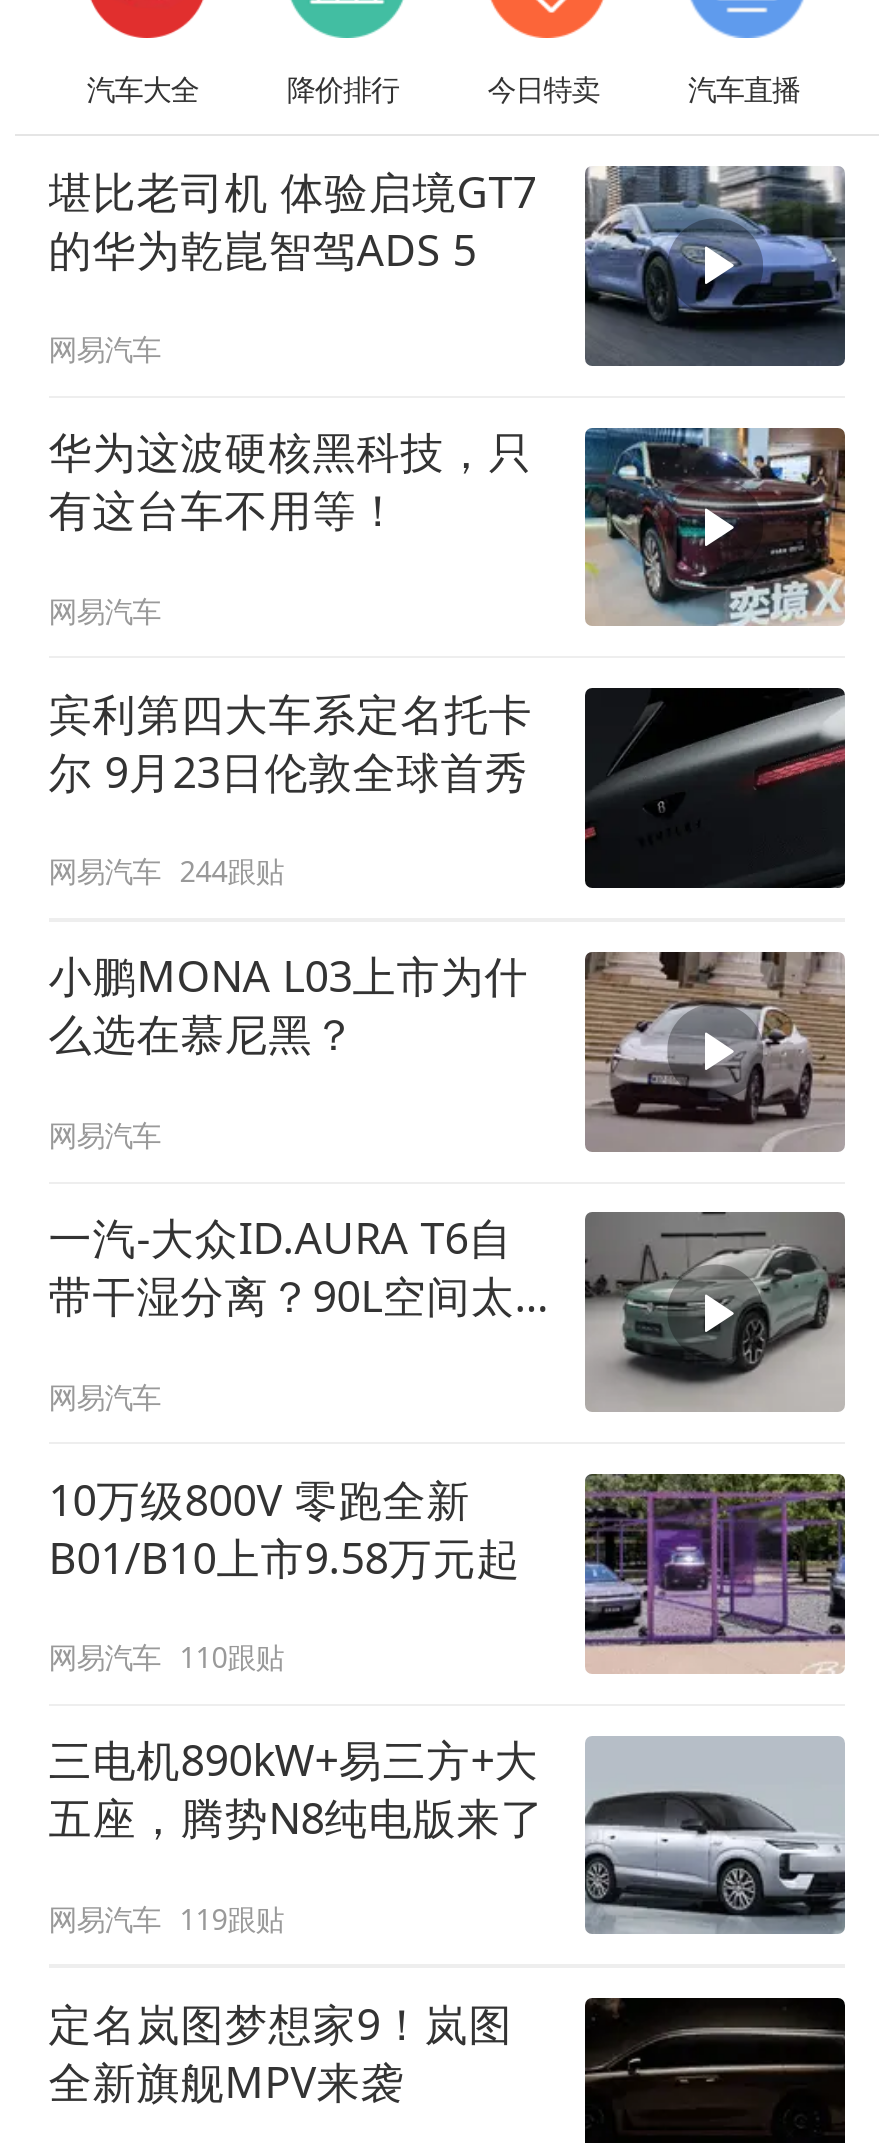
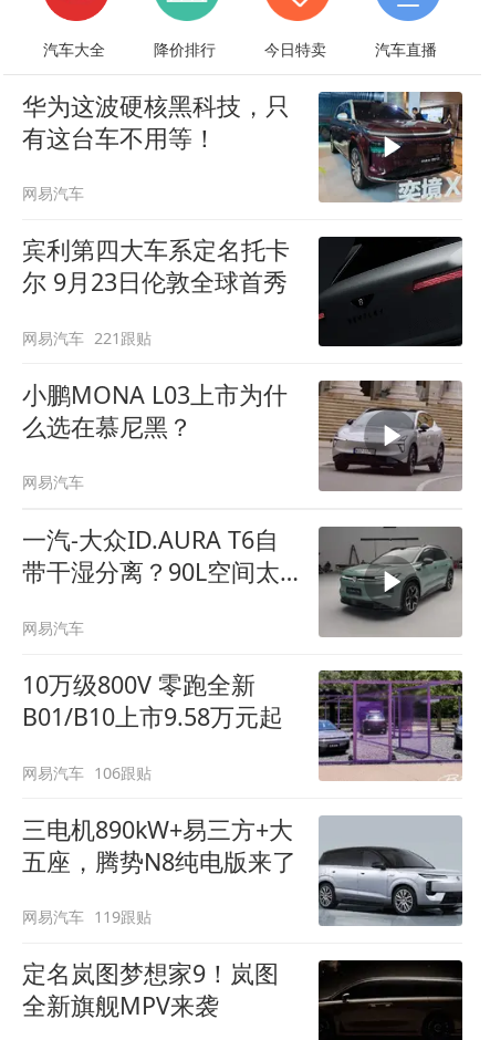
[48,161,847,368] [image] | 堪比老司机 体验启境GT7 | 的华为乾崑智驾ADS 5 | 网易汽车 -> none
[48,853,284,891] 网易汽车 244跟贴 -> [22,327,152,348] 网易汽车 221跟贴
[48,1638,284,1676] 网易汽车 110跟贴 -> [22,762,152,783] 网易汽车 106跟贴

